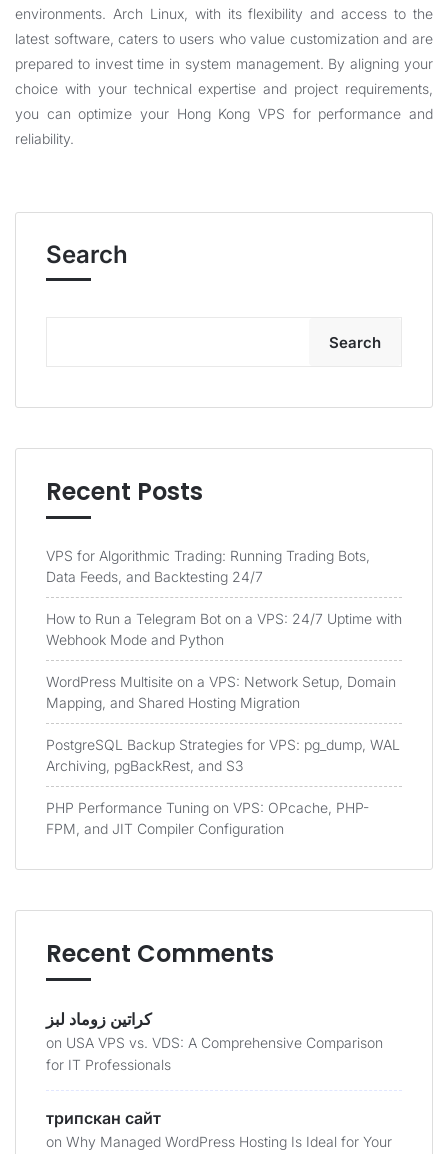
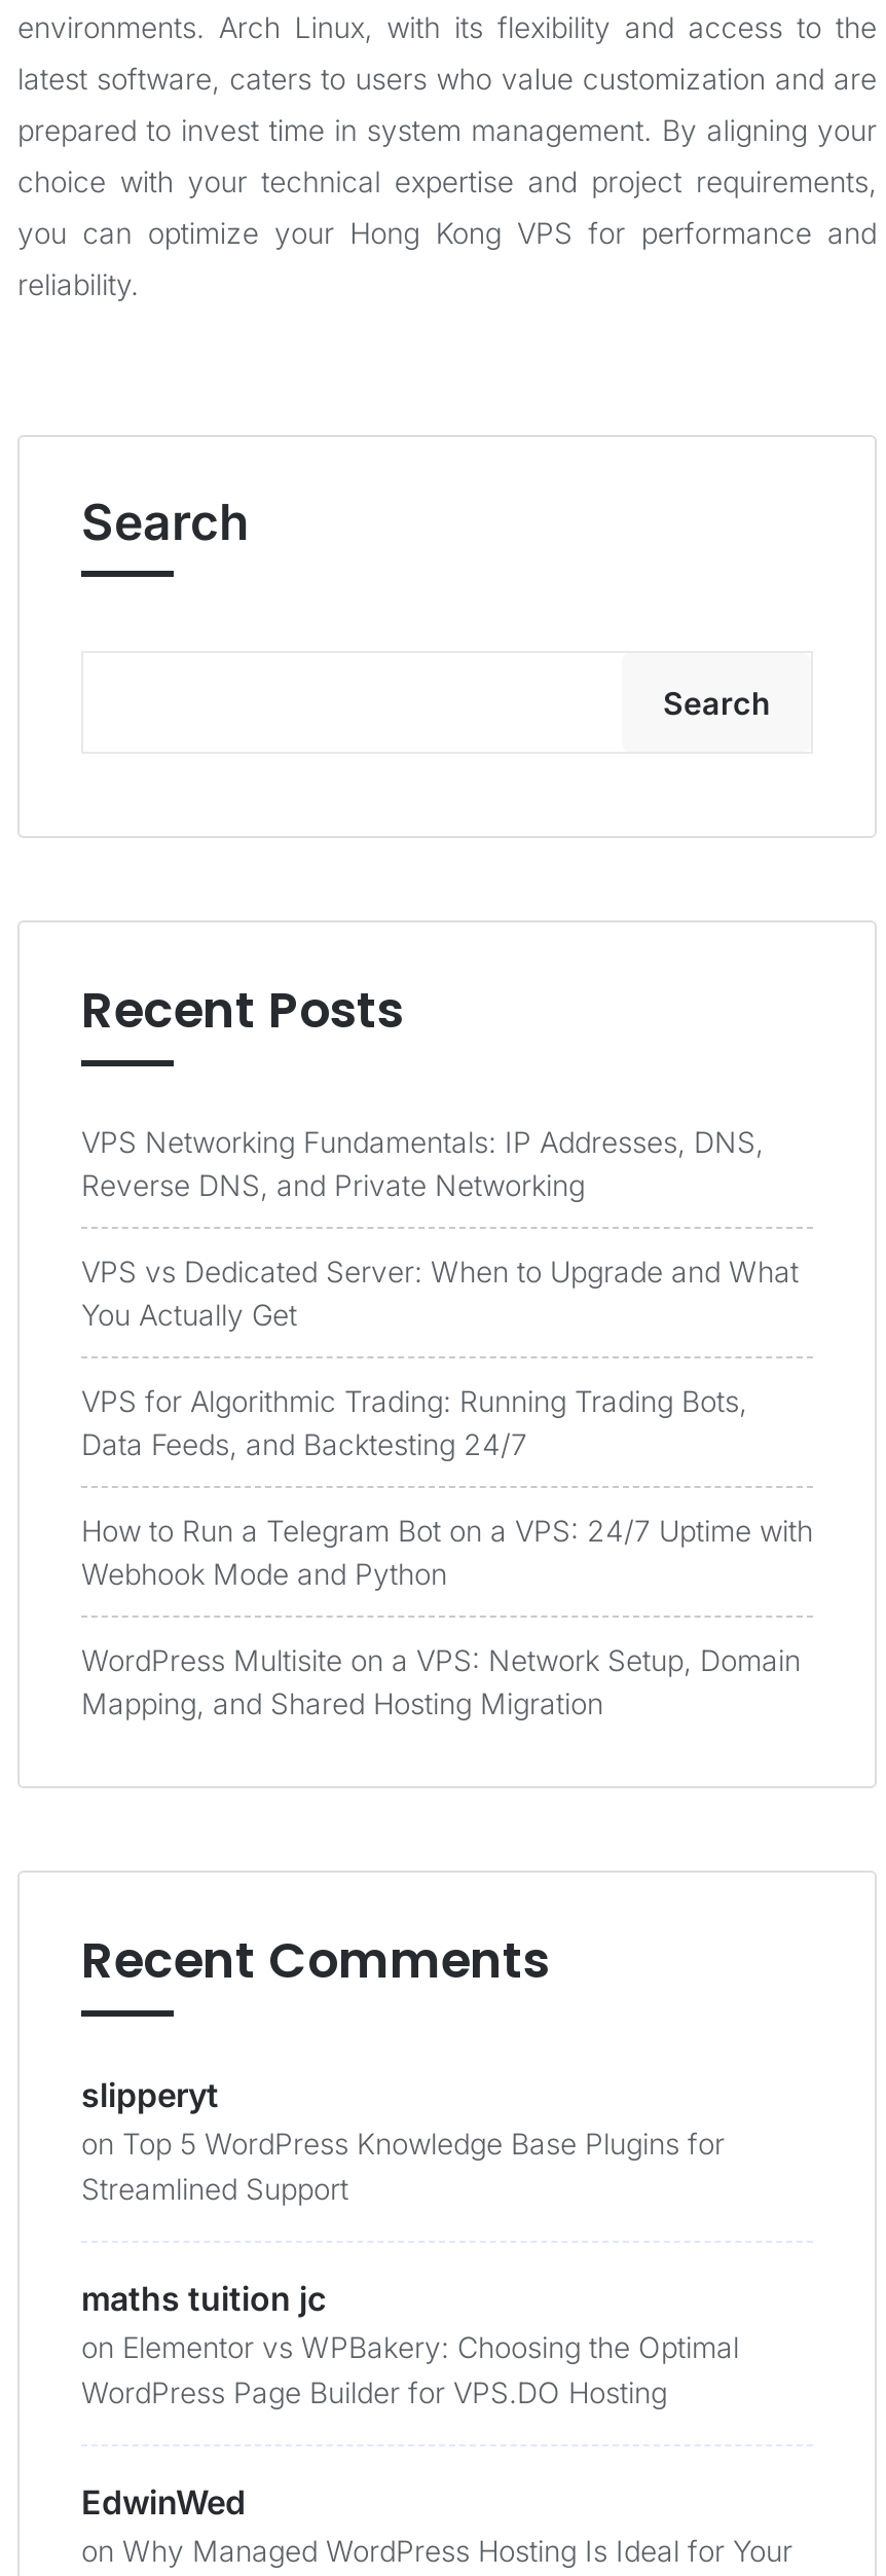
none -> [81,1124,799,1332] VPS Networking Fundamentals: IP Addresses, DNS, | Reverse DNS, and Private Networking | VPS vs Dedicated Server: When to Upgrade and What | You Actually Get
moved [46,547,402,711] -> [81,1383,813,1720]: VPS for Algorithmic Trading: Running Trading Bots, | Data Feeds, and Backtesting 24/7 | How to Run a Telegram Bot on a VPS: 24/7 Uptime with | Webhook Mode and Python | WordPress Multisite on a VPS: Network Setup, Domain | Mapping, and Shared Hosting Migration
[46,736,400,837] PostgreSQL Backup Strategies for VPS: pg_dump, WAL | Archiving, pgBackRest, and S3 | PHP Performance Tuning on VPS: OPcache, PHP- | FPM, and JIT Compiler Configuration -> none
[46,1009,383,1128] کراتین زوماد لبز | on USA VPS vs. VDS: A Comprehensive Comparison | for IT Professionals | трипскан сайт -> [81,2074,739,2523] slipperyt | on Top 5 WordPress Knowledge Base Plugins for | Streamlined Support | maths tuition jc | on Elementor vs WPBakery: Choosing the Optimal | WordPress Page Builder for VPS.DO Hosting | EdwinWed

